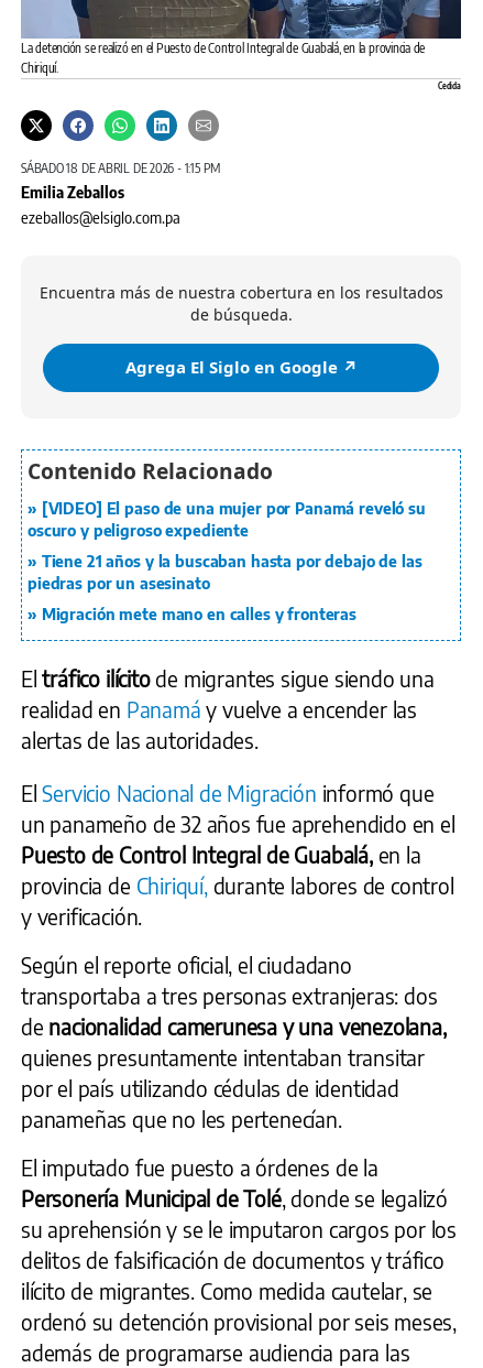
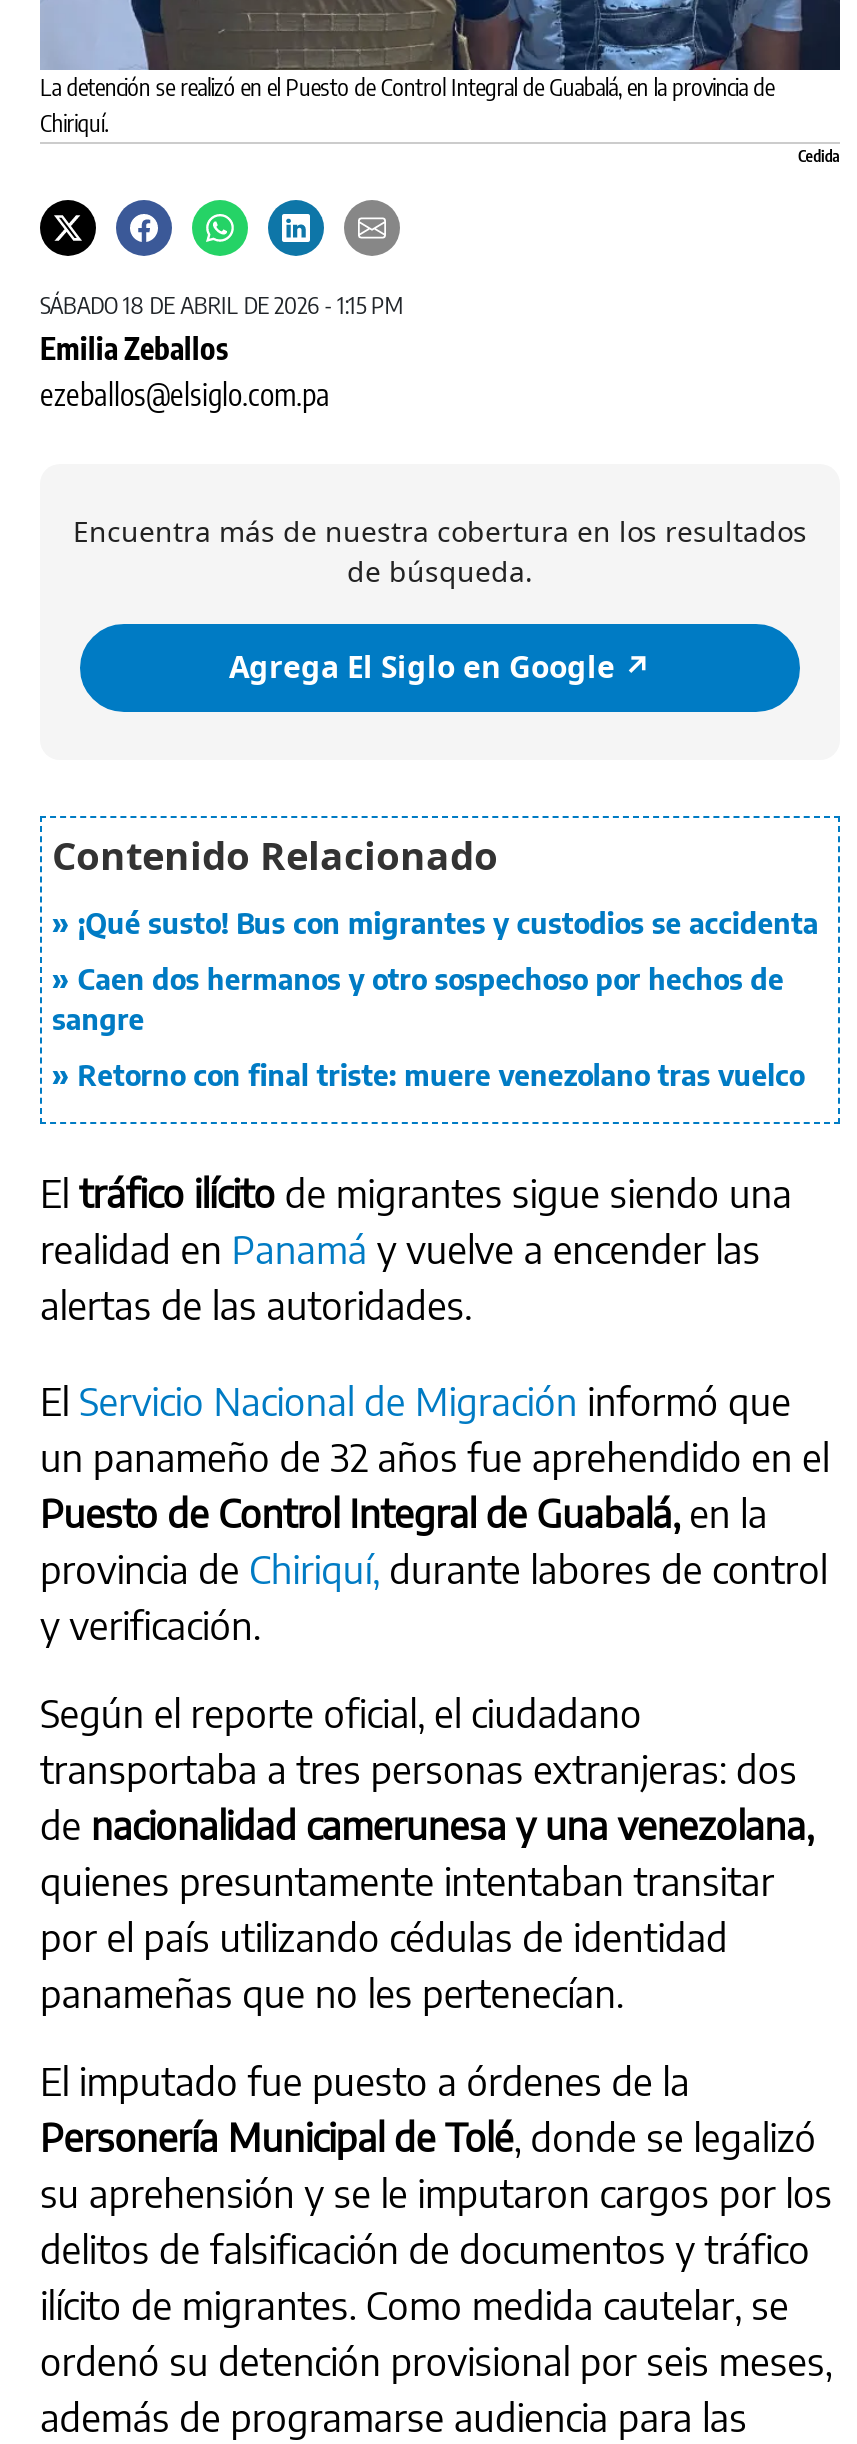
[28,499,426,539] [VIDEO] El paso de una mujer por Panamá reveló su | oscuro y peligroso expediente -> [78,905,818,939] ¡Qué susto! Bus con migrantes y custodios se accidenta
[28,551,422,592] Tiene 21 años y la buscaban hasta por debajo de las | piedras por un asesinato -> [52,961,784,1035] Caen dos hermanos y otro sospechoso por hechos de | sangre
[42,604,356,623] Migración mete mano en calles y fronteras -> [78,1057,804,1091] Retorno con final triste: muere venezolano tras vuelco

